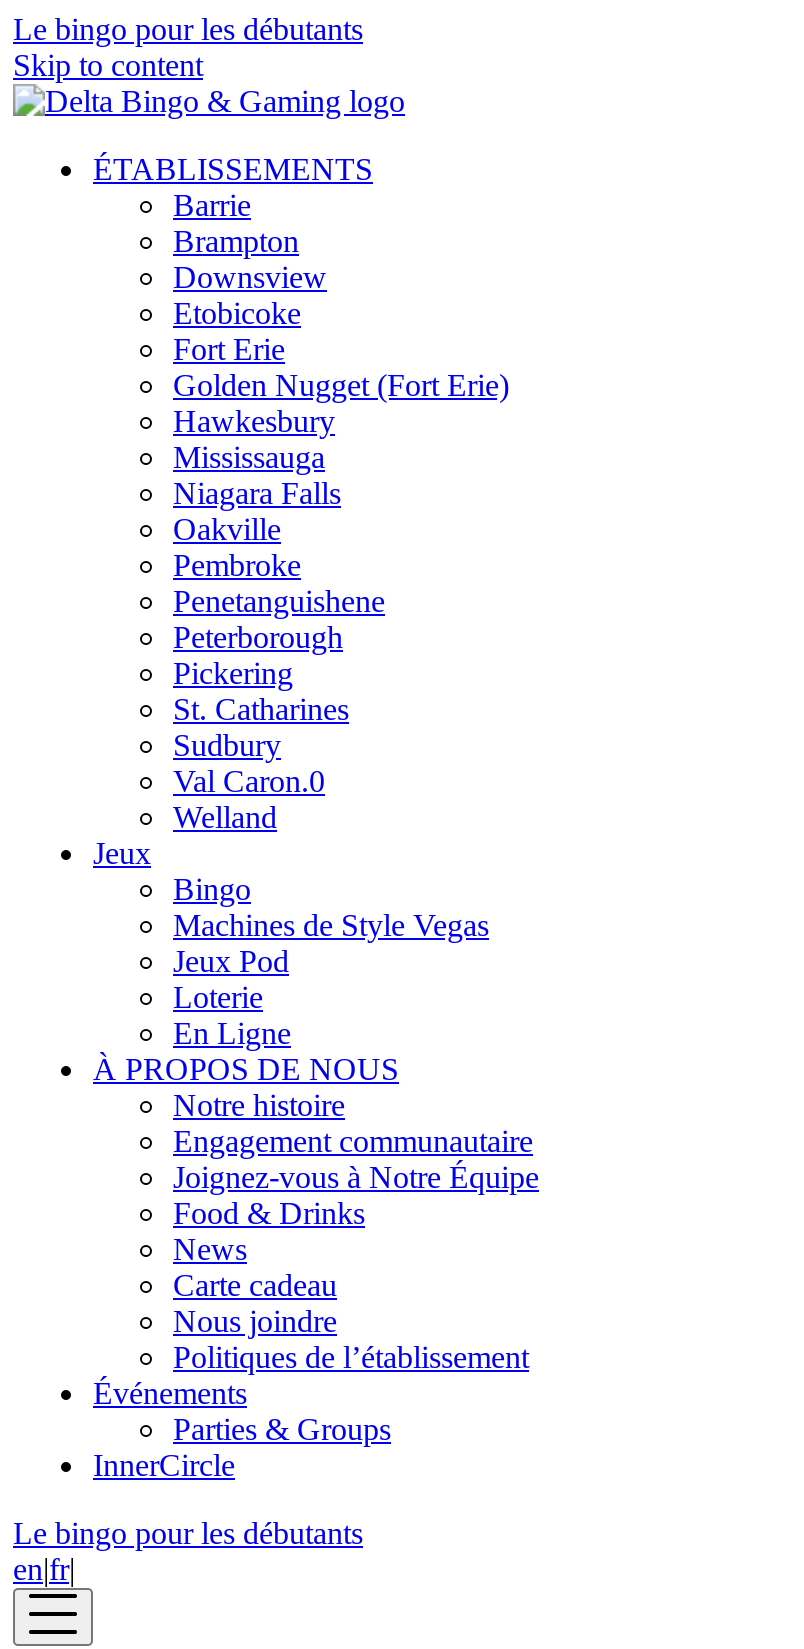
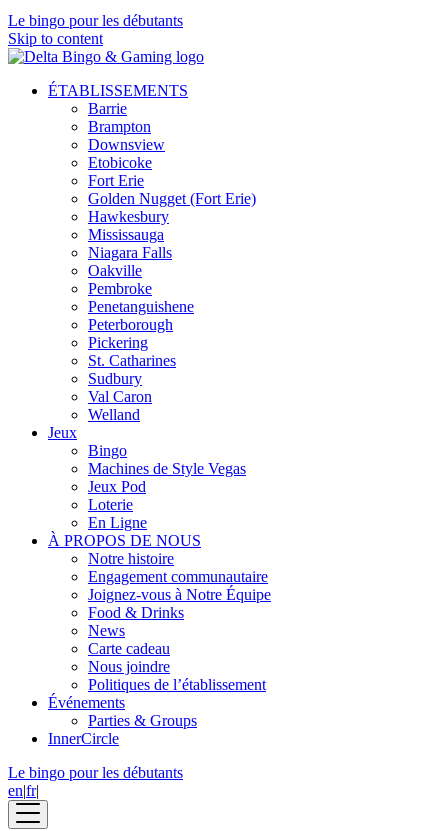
[173,764,325,798] Val Caron.0 -> [88,388,152,405] Val Caron

